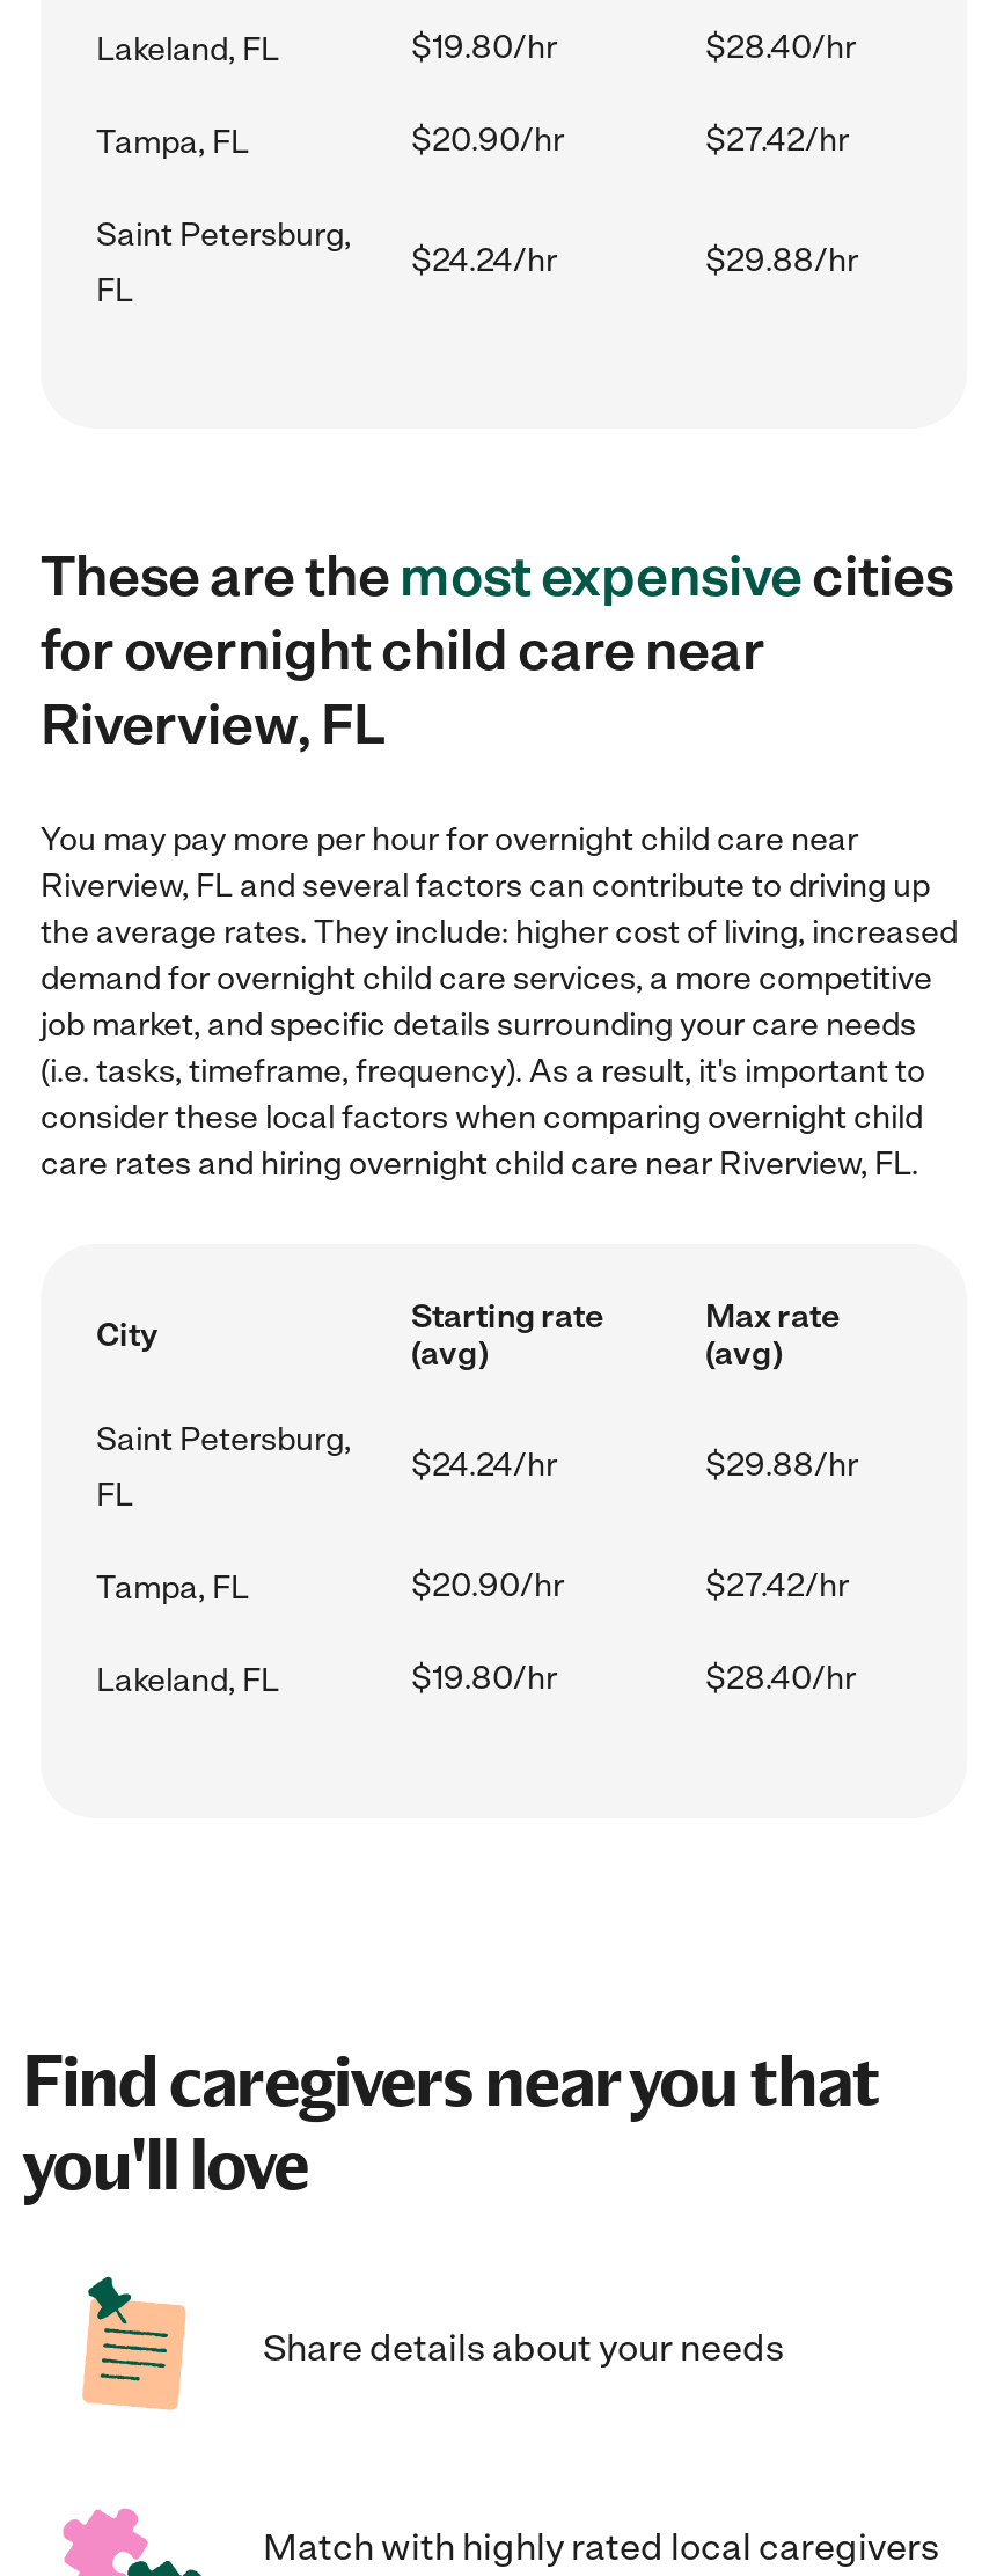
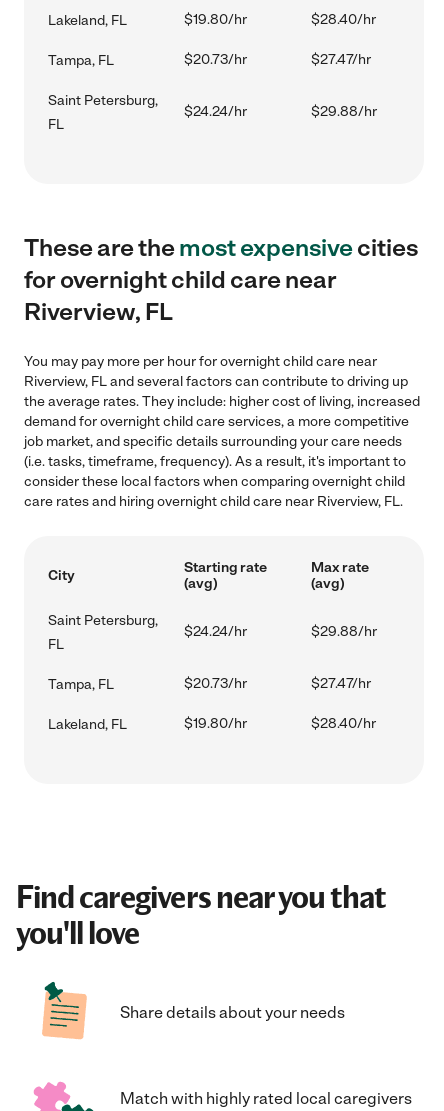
[411,120,849,160] $20.90/hr | $27.42/hr -> [184,51,371,68] $20.73/hr | $27.47/hr
[411,1566,849,1605] $20.90/hr | $27.42/hr -> [184,675,371,692] $20.73/hr | $27.47/hr

